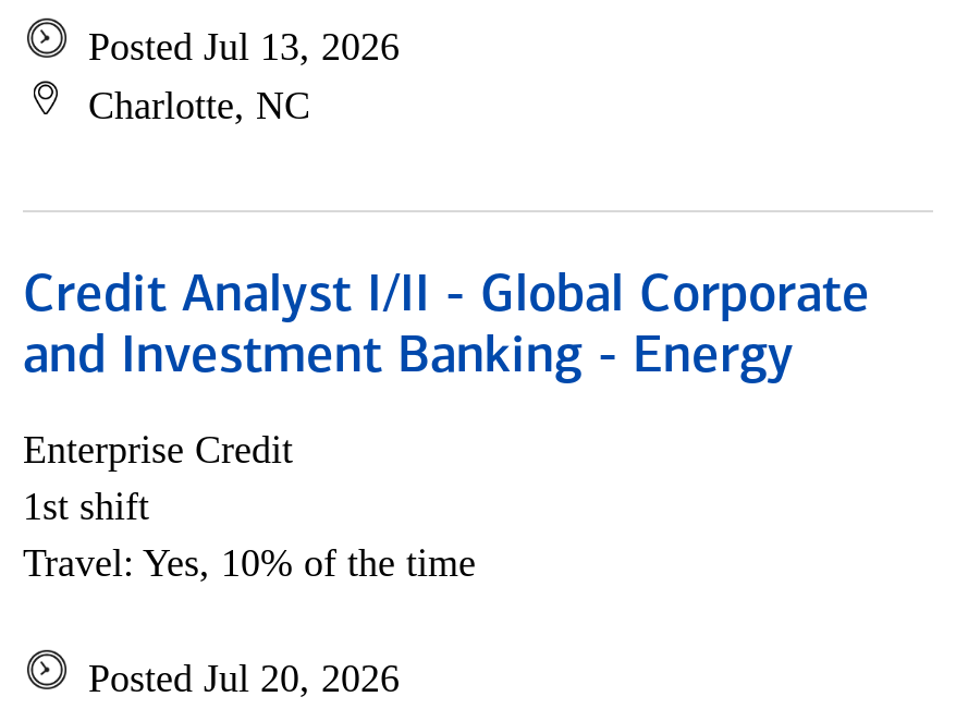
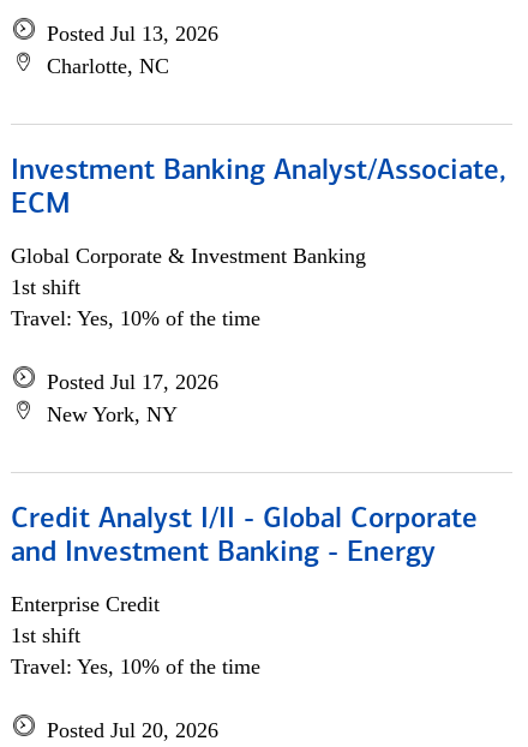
none -> [11,157,506,426] Investment Banking Analyst/Associate, | ECM | Global Corporate & Investment Banking | 1st shift | Travel: Yes, 10% of the time | Posted Jul 17, 2026 | New York, NY

